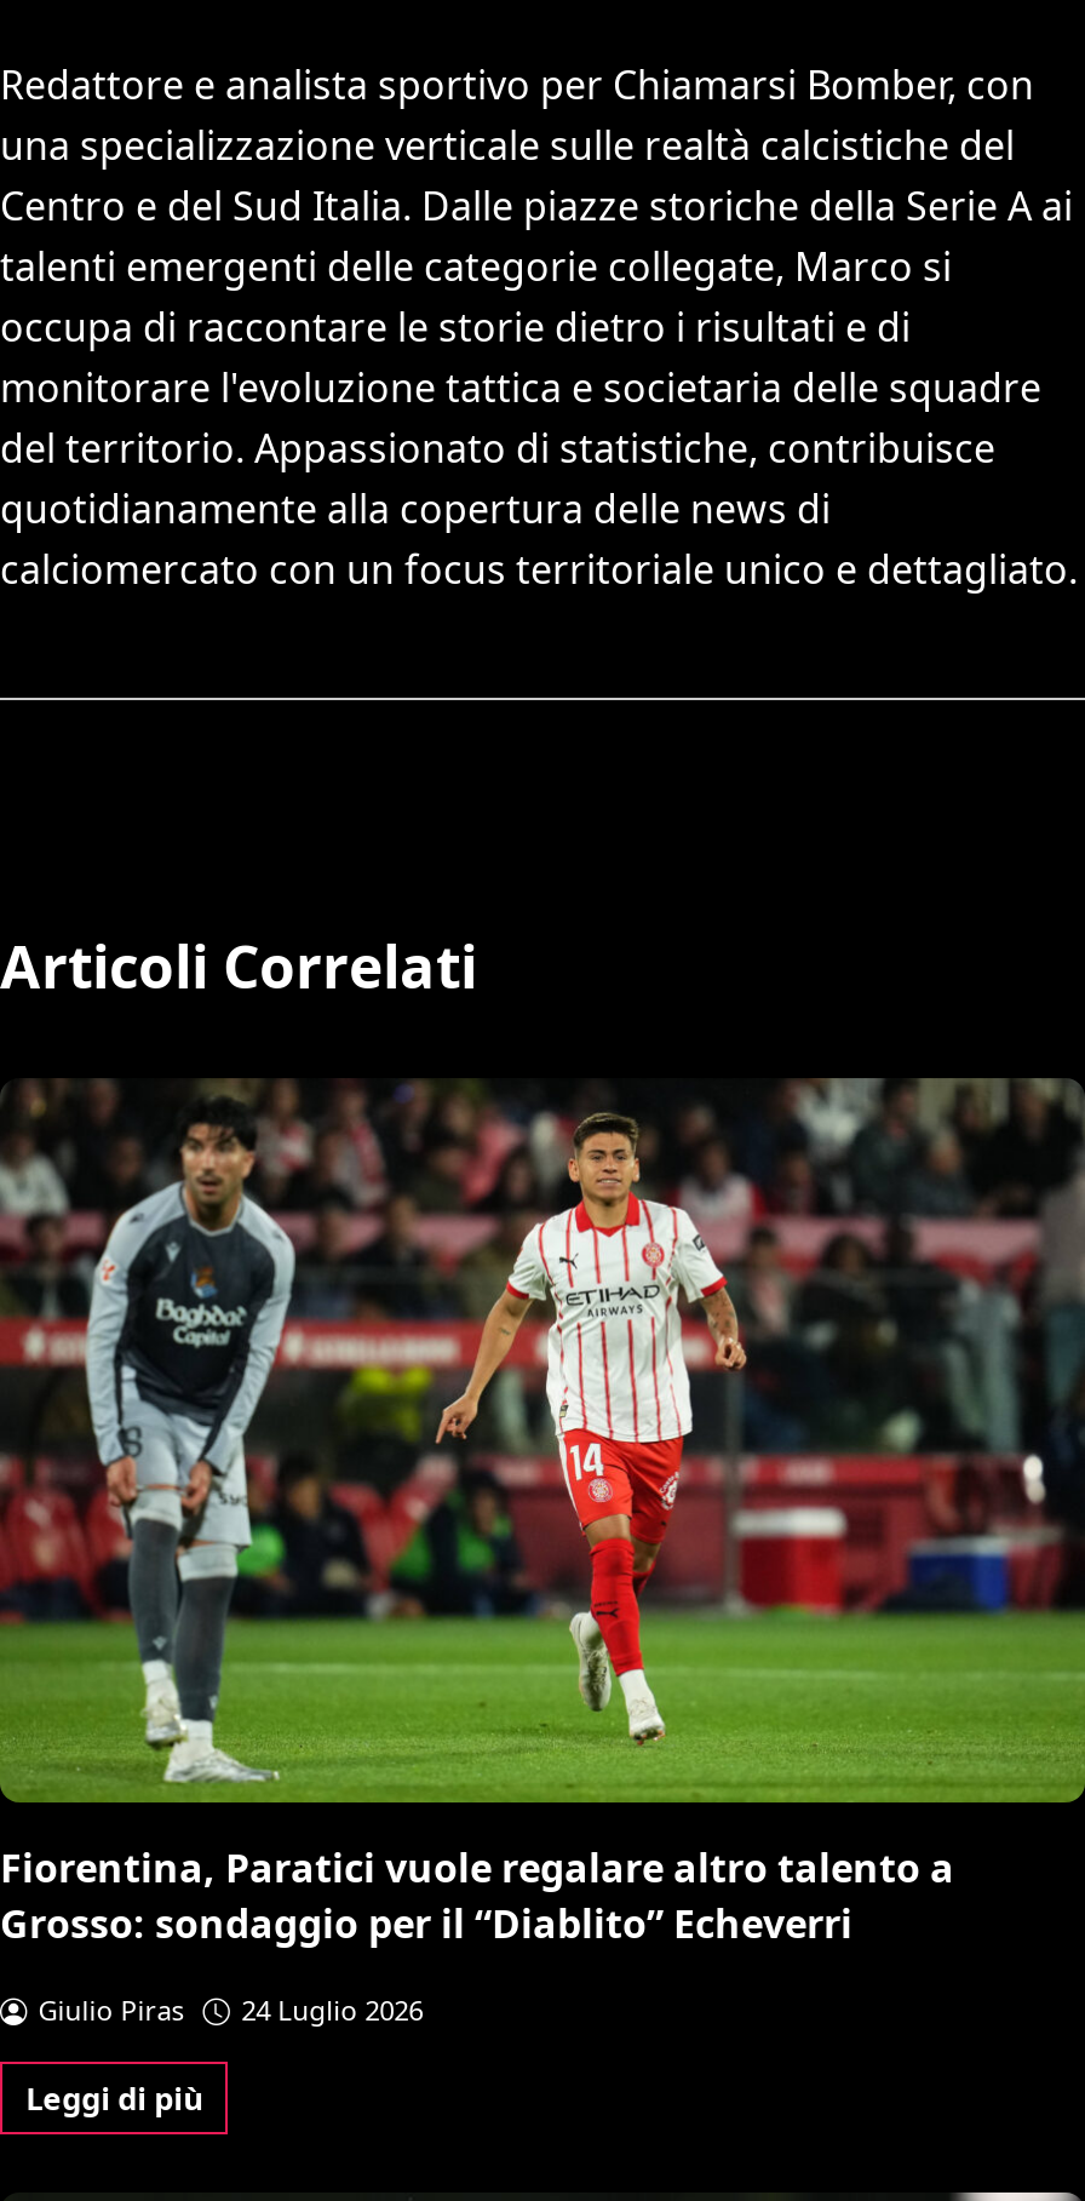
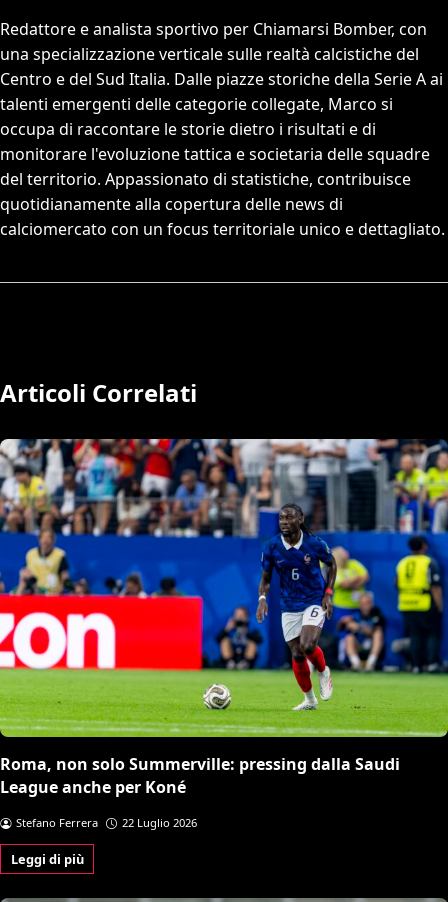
[0,1076,1078,1951] [image] | Fiorentina, Paratici vuole regalare altro talento a | Grosso: sondaggio per il “Diablito” Echeverri -> [0,438,445,798] [image] | Roma, non solo Summerville: pressing dalla Saudi | League anche per Koné
[38,1992,423,2028] Giulio Piras | 24 Luglio 2026 -> [16,815,197,830] Stefano Ferrera | 22 Luglio 2026

